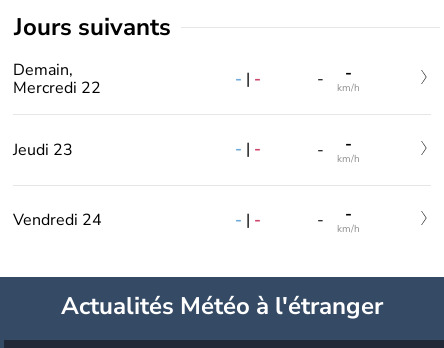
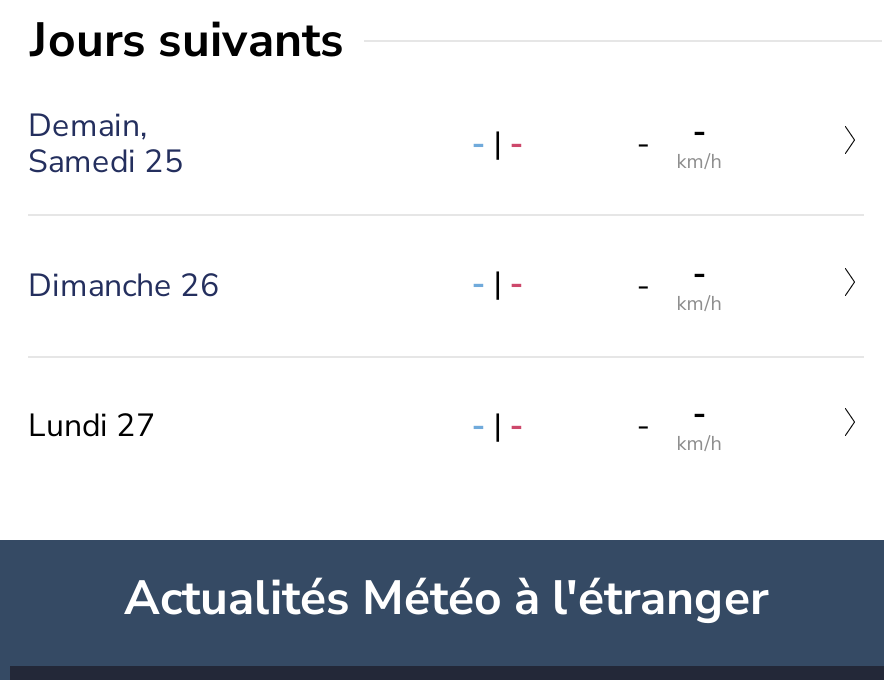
[13,77,101,99] Mercredi 22 -> [28,140,184,184] Samedi 25
[13,139,73,161] Jeudi 23 -> [28,264,220,308] Dimanche 26
[13,209,102,231] Vendredi 24 -> [28,405,156,449] Lundi 27

